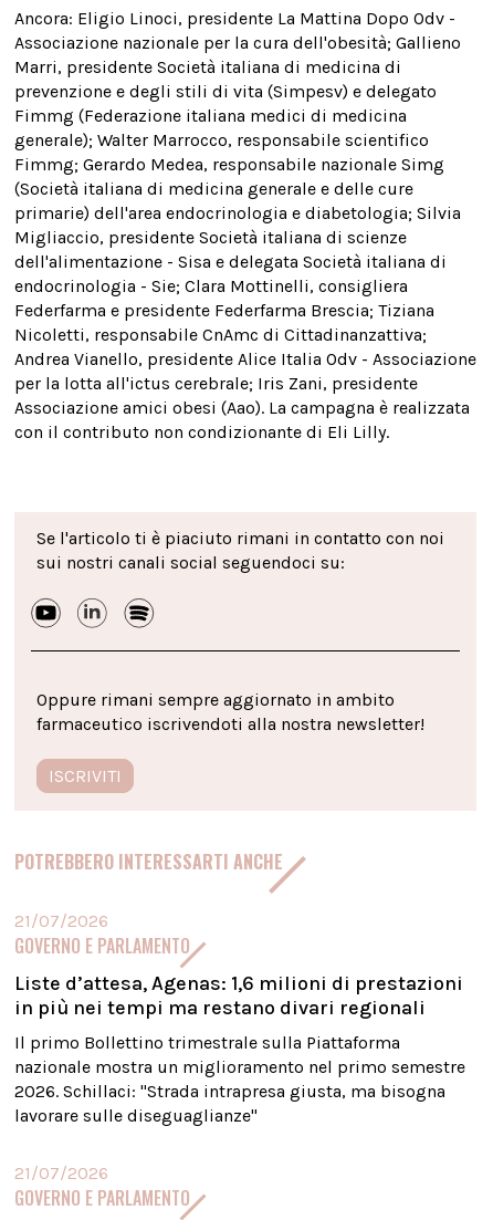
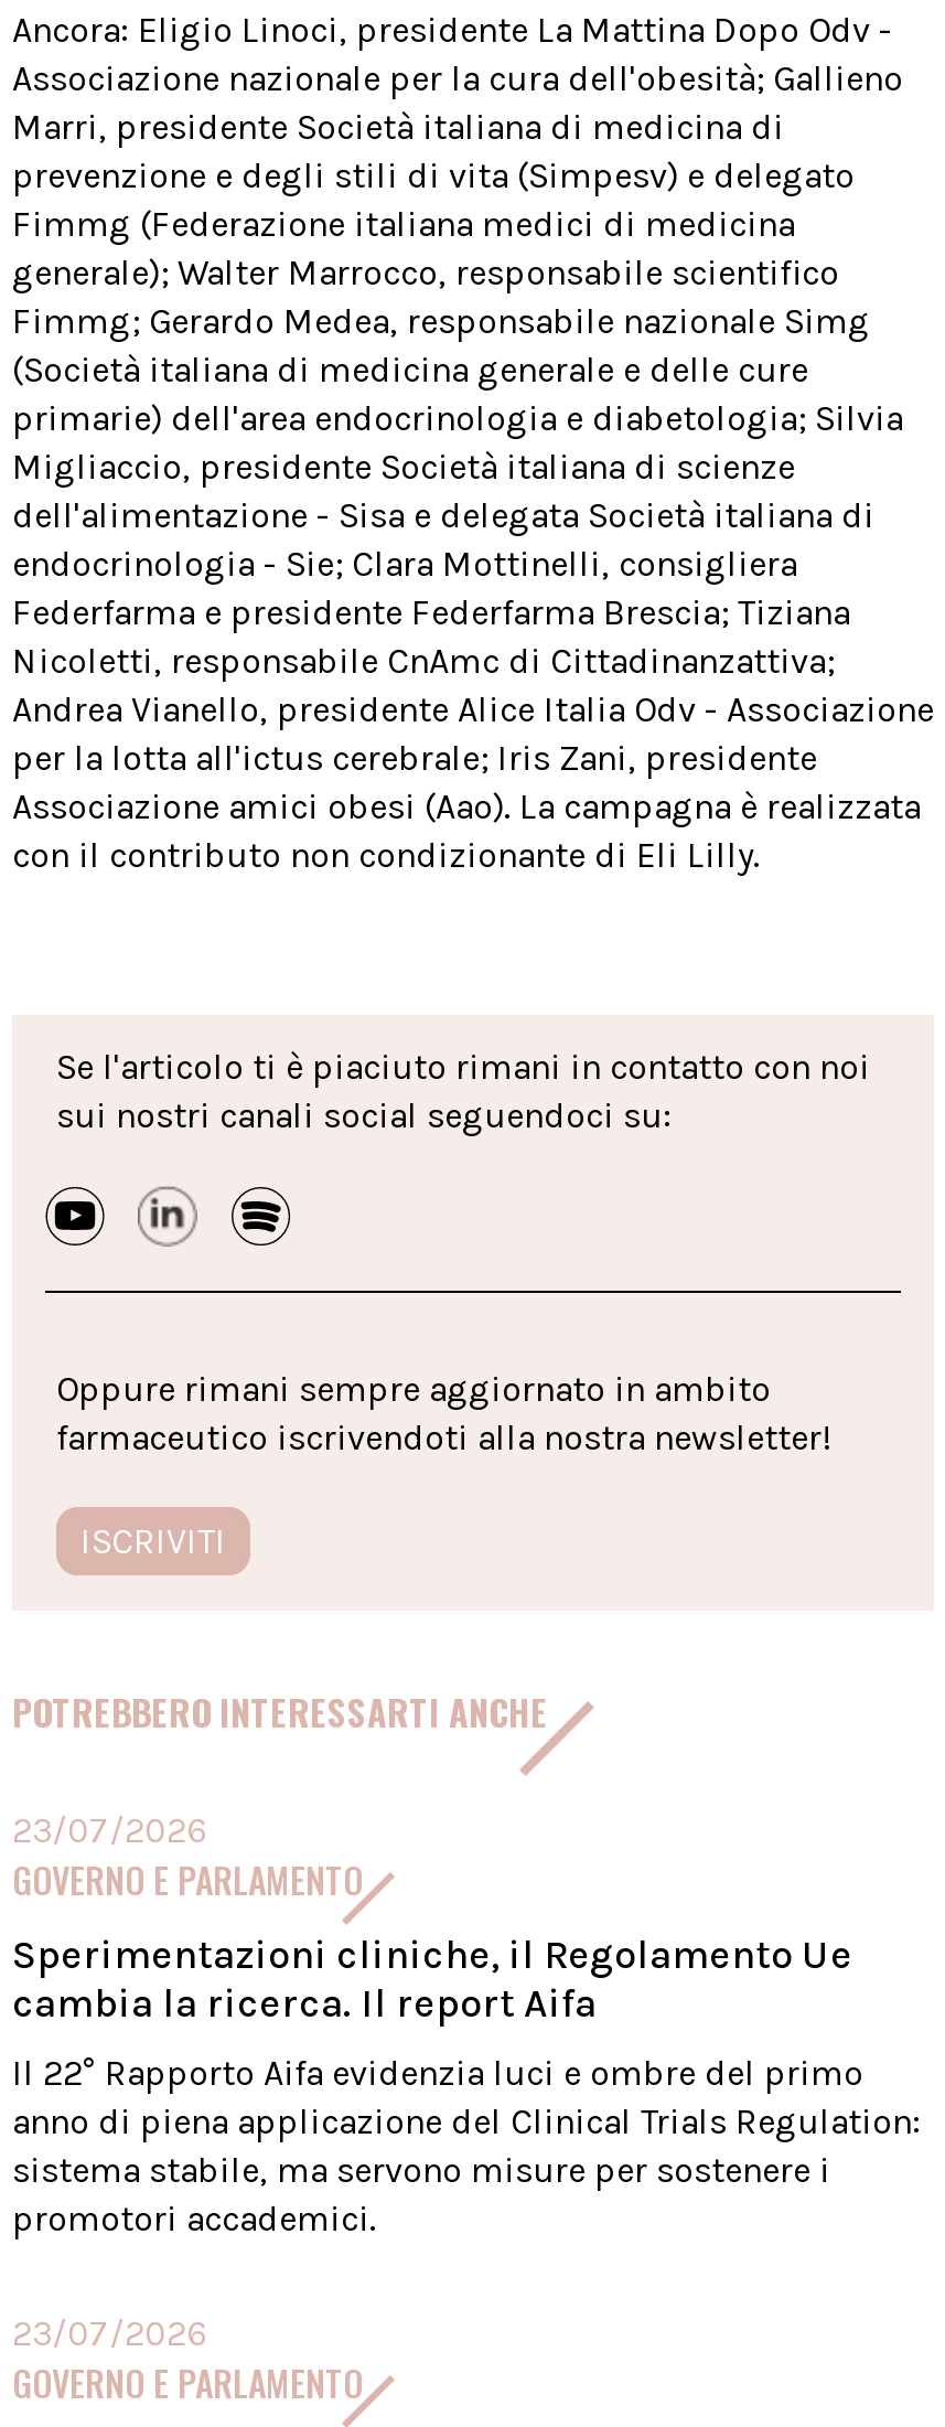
[14,911,108,932] 21/07/2026 -> [12,1810,206,1852] 23/07/2026
[14,972,463,1020] Liste d’attesa, Agenas: 1,6 milioni di prestazioni | in più nei tempi ma restano divari regionali -> [12,1932,852,2029] Sperimentazioni cliniche, il Regolamento Ue | cambia la ricerca. Il report Aifa
[14,1033,465,1127] Il primo Bollettino trimestrale sulla Piattaforma | nazionale mostra un miglioramento nel primo semestre | 2026. Schillaci: "Strada intrapresa giusta, ma bisogna | lavorare sulle diseguaglianze" -> [12,2053,921,2241] Il 22° Rapporto Aifa evidenzia luci e ombre del primo | anno di piena applicazione del Clinical Trials Regulation: | sistema stabile, ma servono misure per sostenere i | promotori accademici.
[14,1163,108,1184] 21/07/2026 -> [12,2313,206,2355] 23/07/2026

